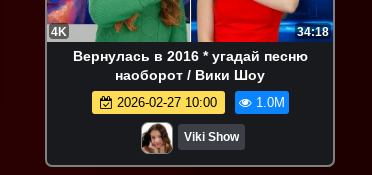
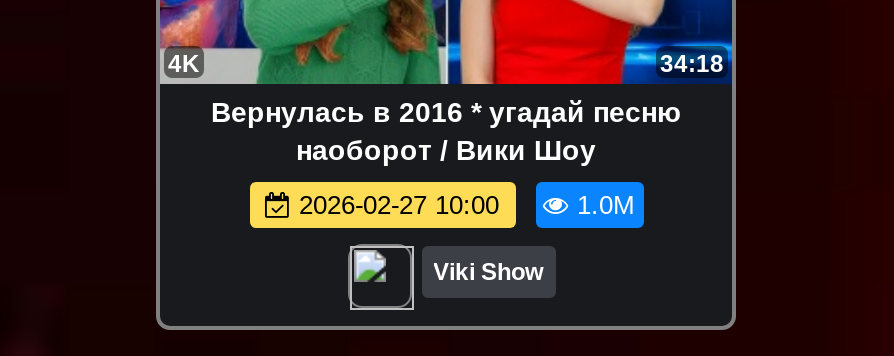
[142,123,174,155] [image] -> [348,246,416,312] [image]

